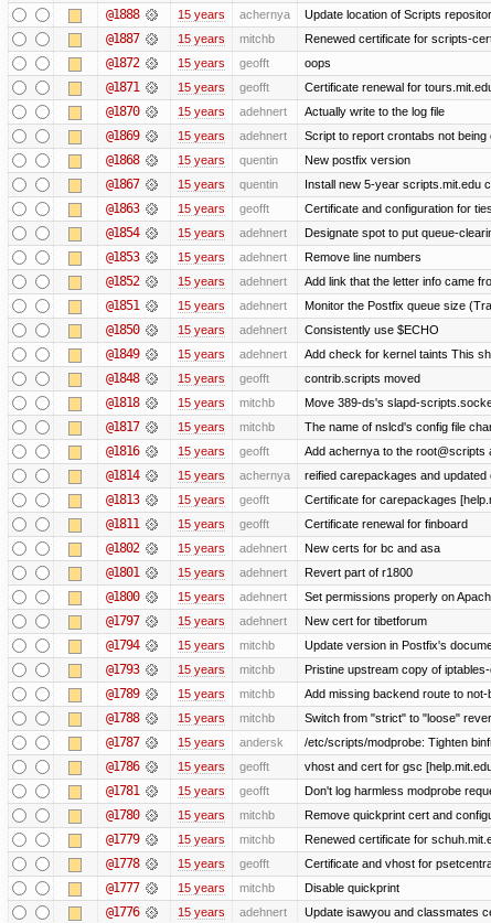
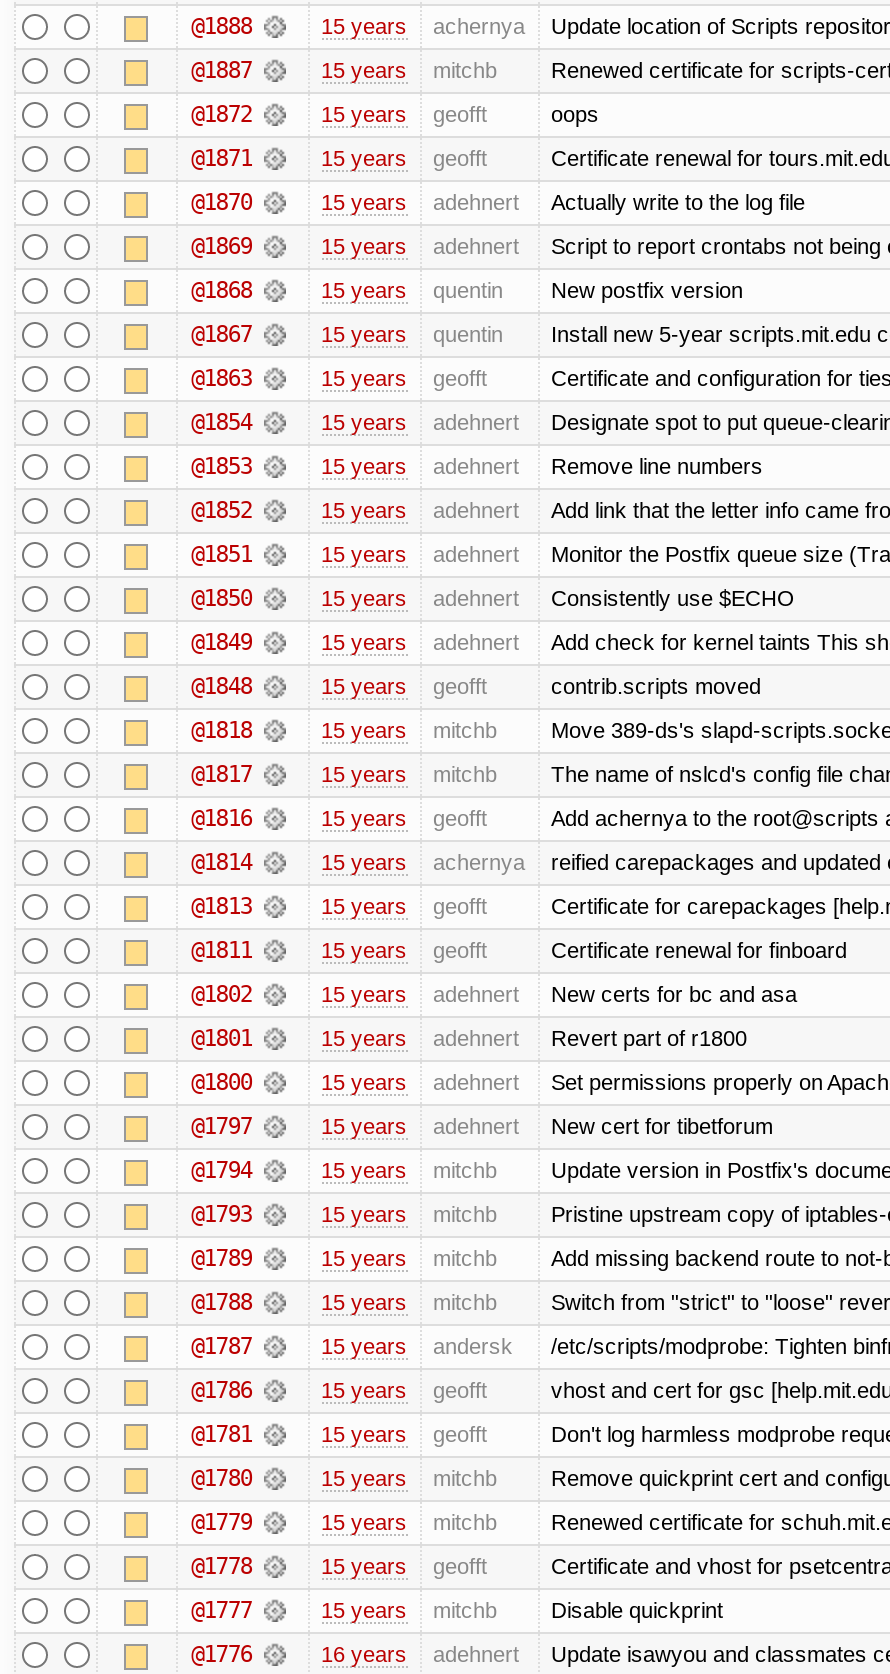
[177,905,225,918] 15 years -> [321,1642,407,1666] 16 years

